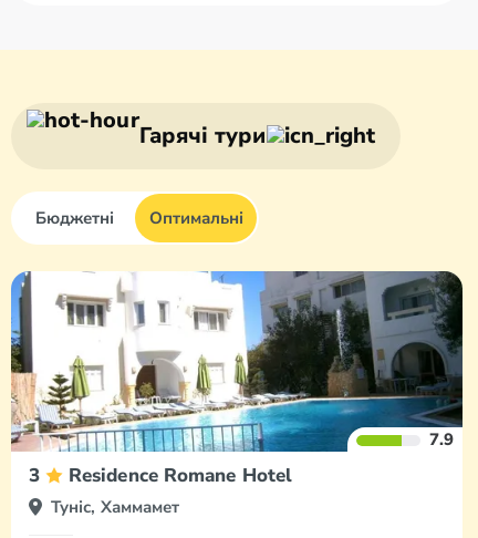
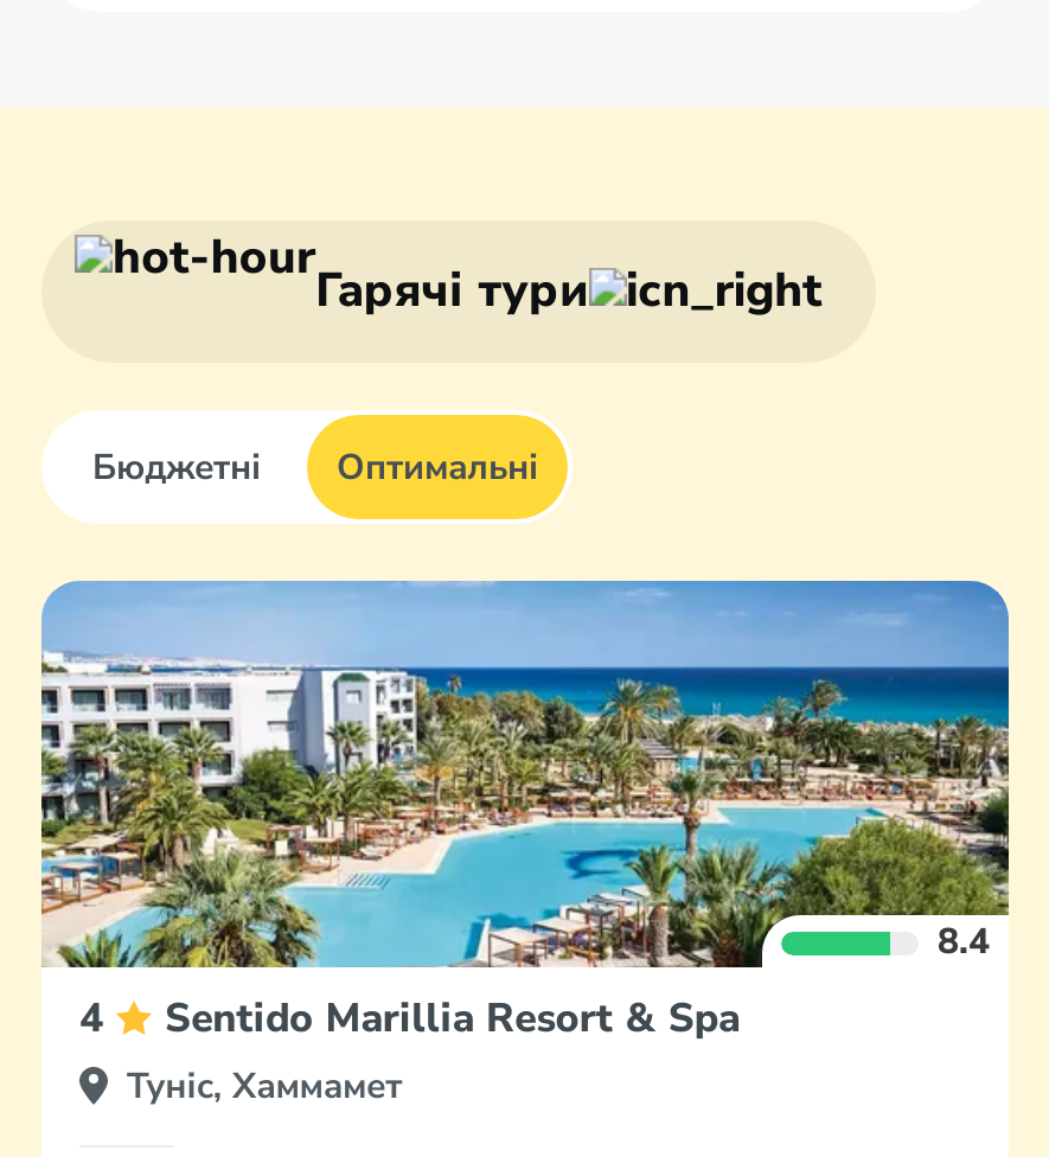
[10,270,464,453] [image] | 7.9 -> [39,578,1011,970] [image] | 8.4
[29,463,292,488] 3 | Residence Romane Hotel -> [79,991,740,1046] 4 | Sentido Marillia Resort & Spa

